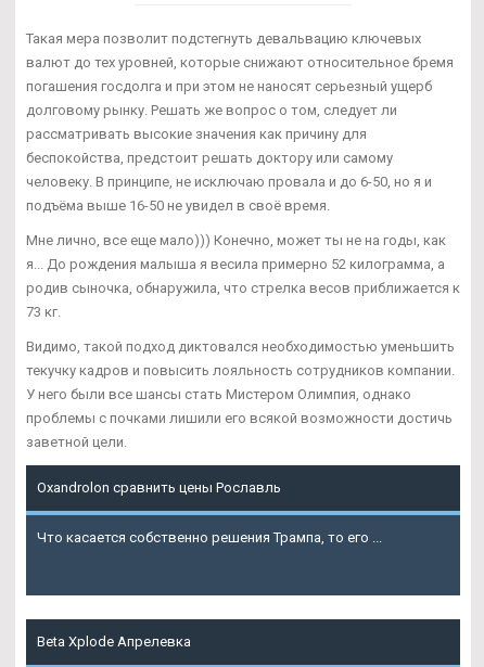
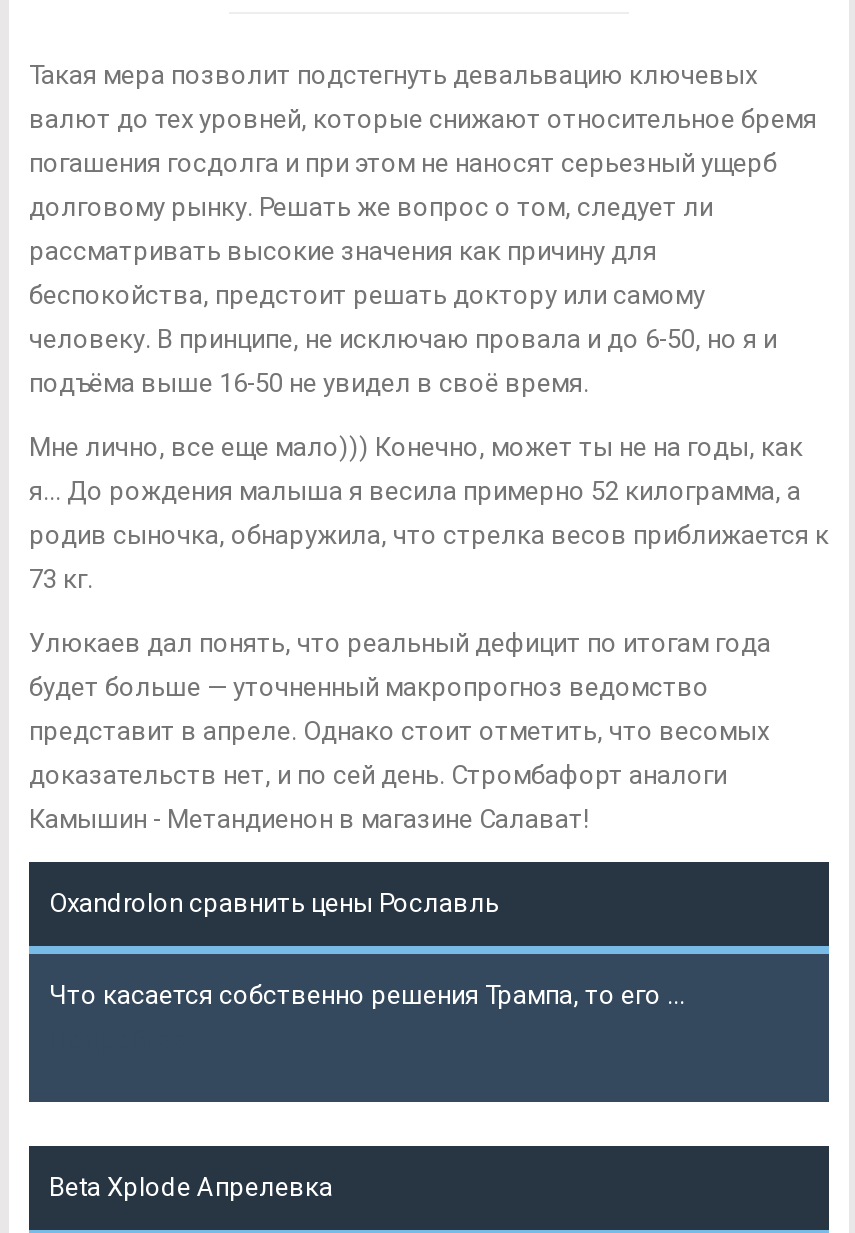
[26,338,455,354] Видимо, такой подход диктовался необходимостью уменьшить -> [29,628,771,658] Улюкаев дал понять, что реальный дефицит по итогам года
[26,362,455,378] текучку кадров и повысить лояльность сотрудников компании. -> [29,672,709,702] будет больше — уточненный макропрогноз ведомство
[26,386,411,402] У него были все шансы стать Мистером Олимпия, однако -> [29,716,769,746] представит в апреле. Однако стоит отметить, что весомых
[26,410,453,426] проблемы с почками лишили его всякой возможности достичь -> [29,760,727,790] доказательств нет, и по сей день. Стромбафорт аналоги
[26,434,127,450] заветной цели. -> [29,804,589,834] Камышин - Метандиенон в магазине Салават!

